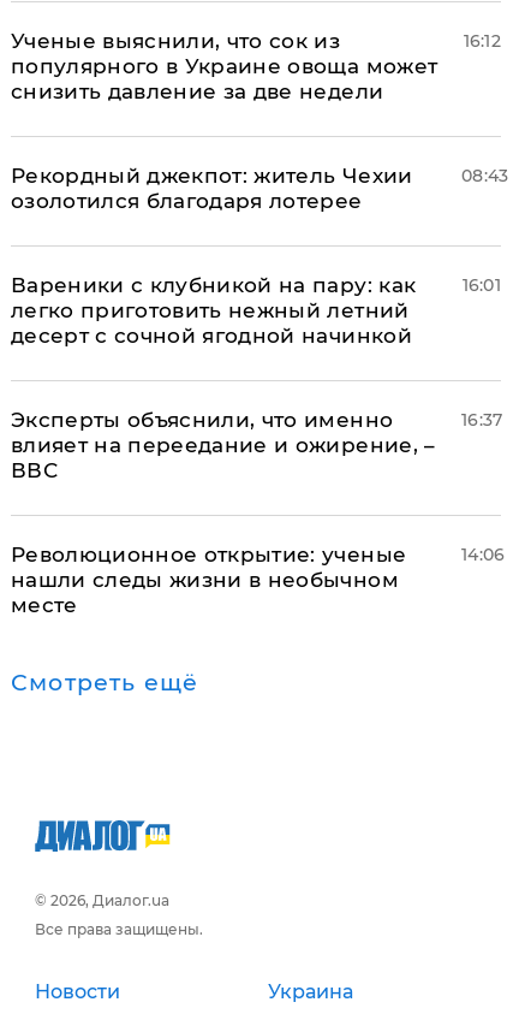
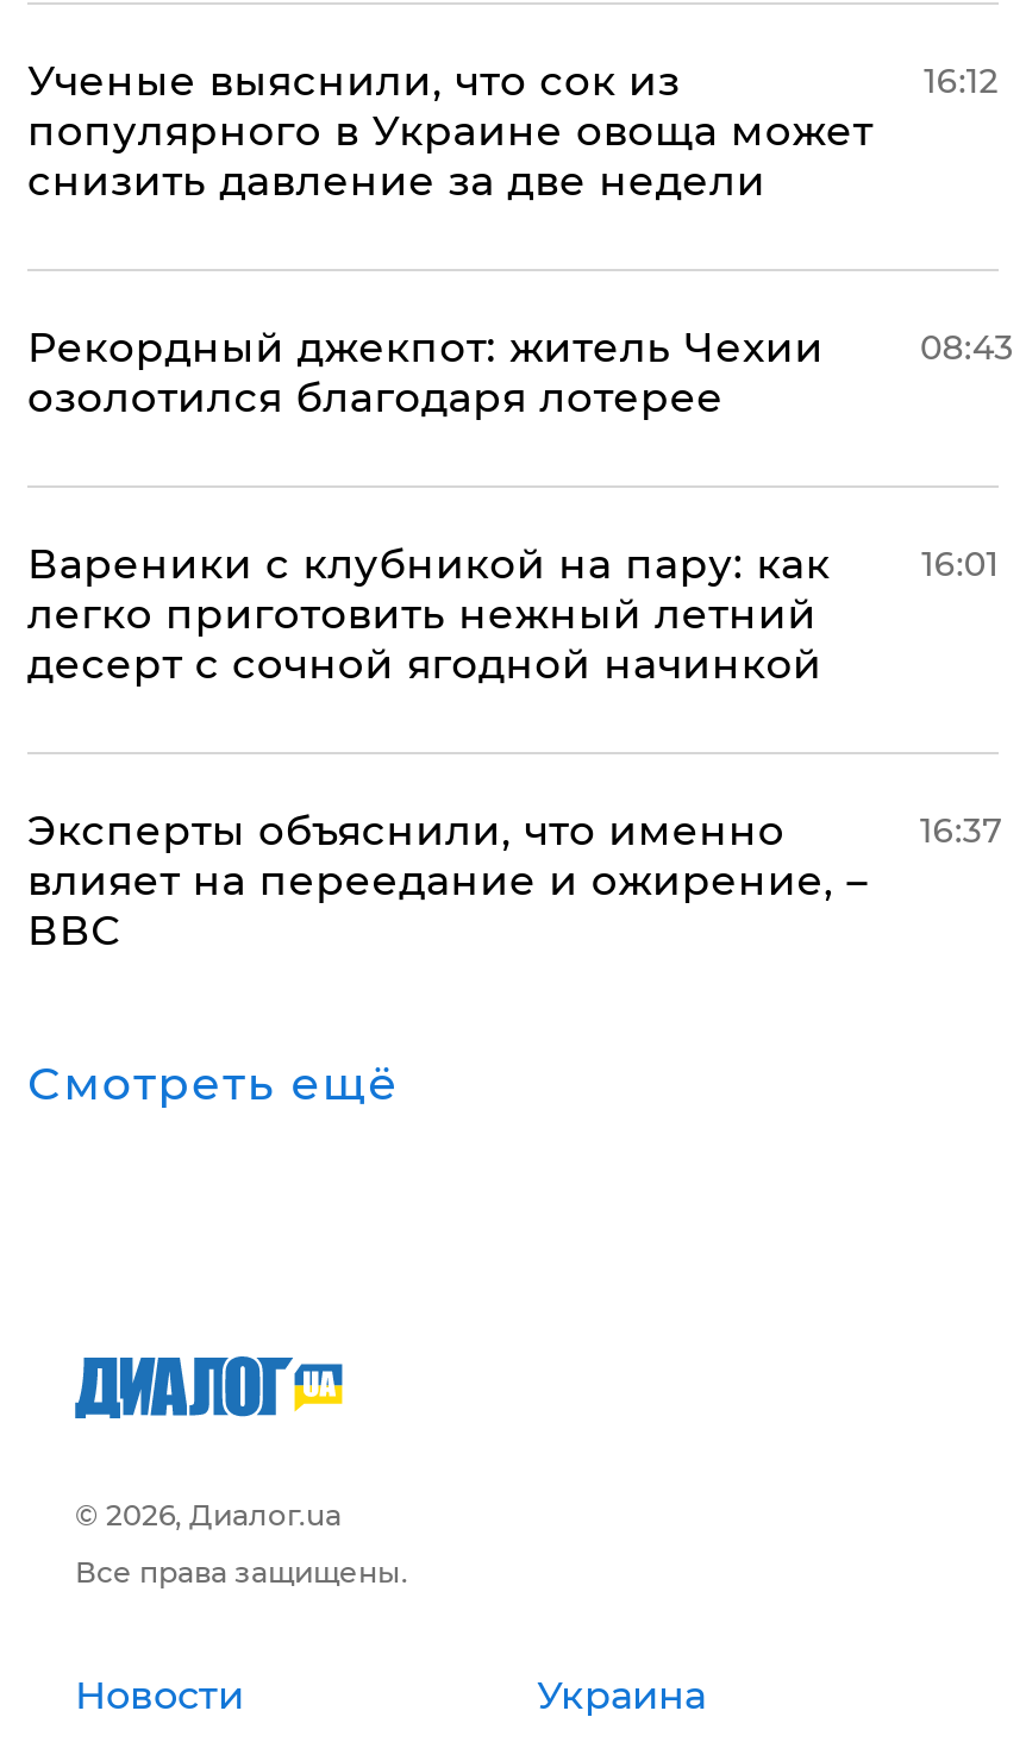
[11,542,406,617] Революционное открытие: ученые | нашли следы жизни в необычном | месте -> none
[461,543,505,565] 14:06 -> none

